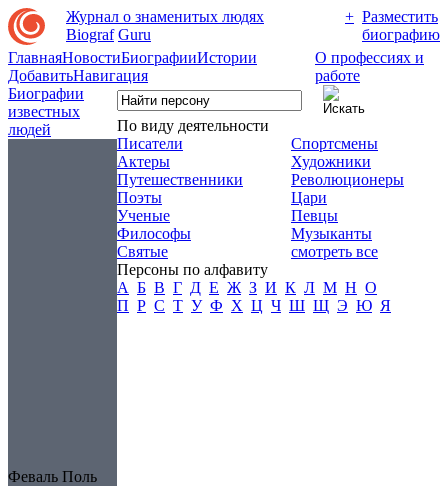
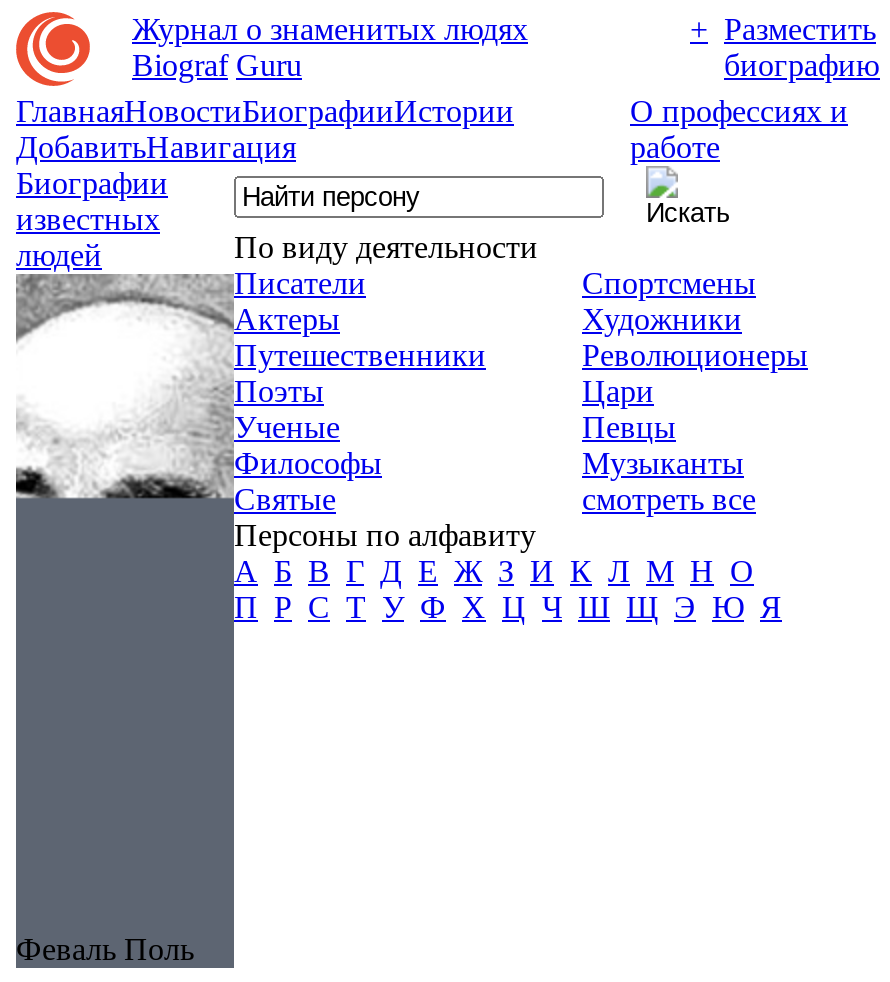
none -> [14,274,228,500] [image]

